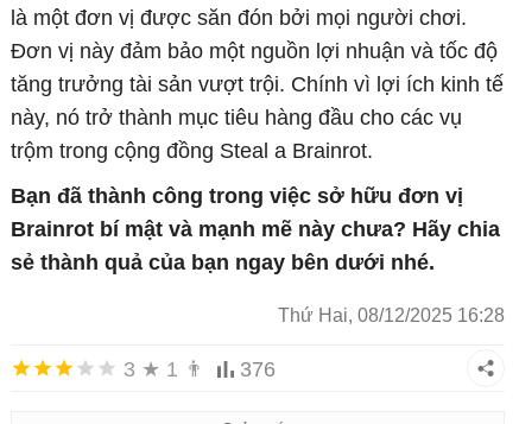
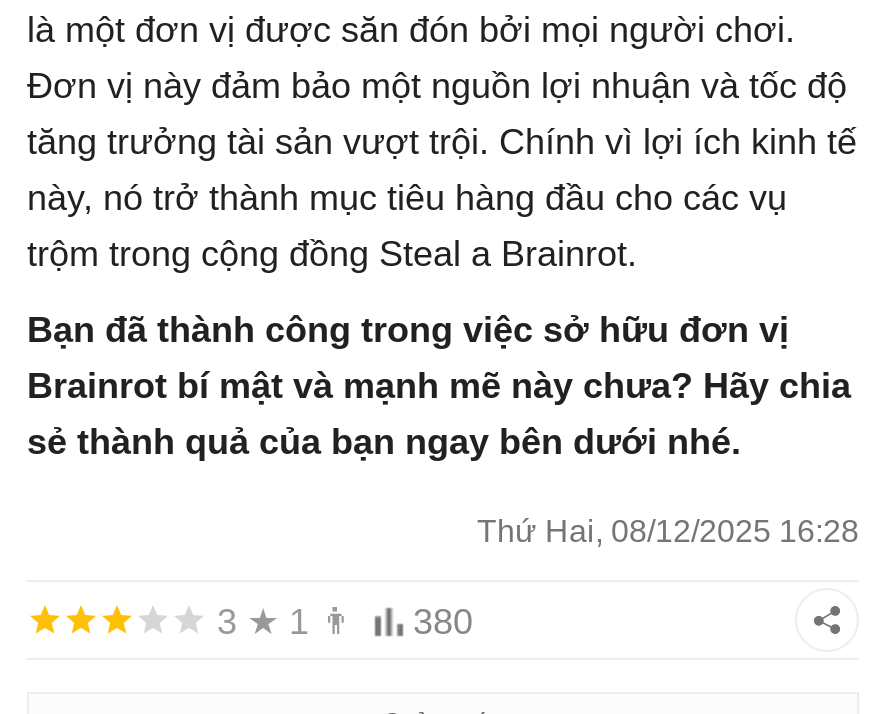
[240,357,276,381] 376 -> [413,601,473,641] 380

